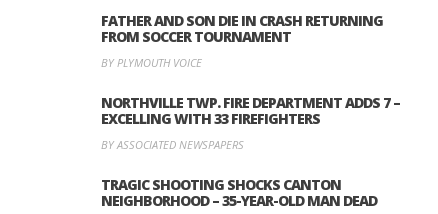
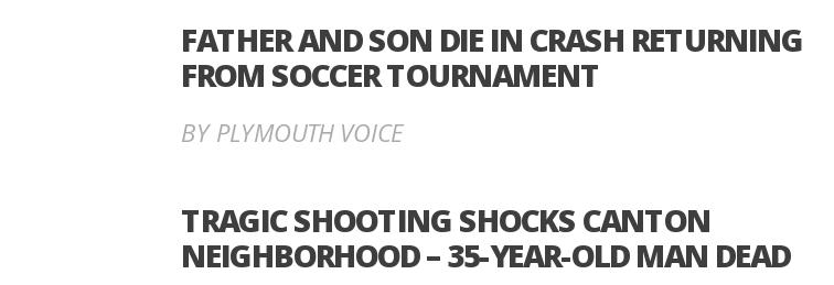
[101,93,400,152] NORTHVILLE TWP. FIRE DEPARTMENT ADDS 7 – | EXCELLING WITH 33 FIREFIGHTERS | BY ASSOCIATED NEWSPAPERS -> none

